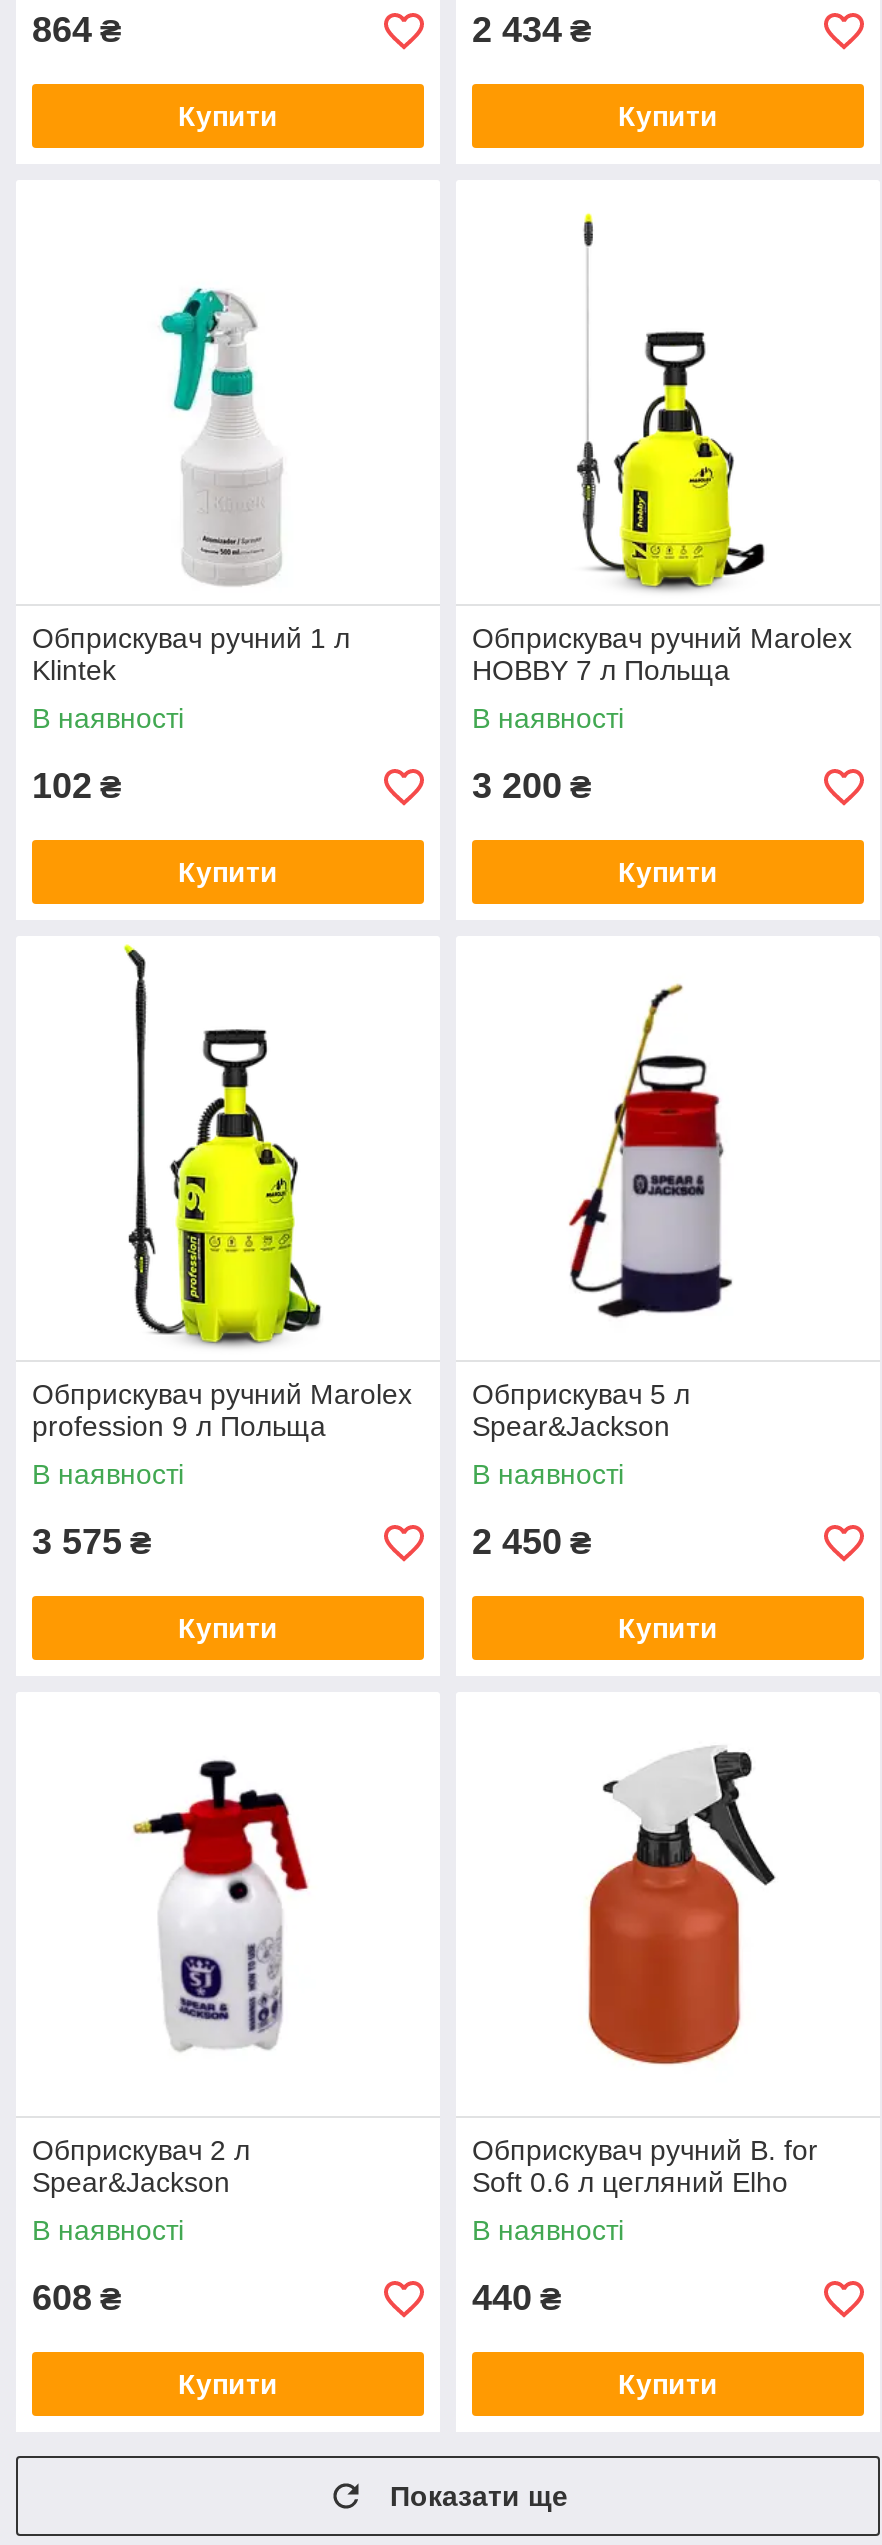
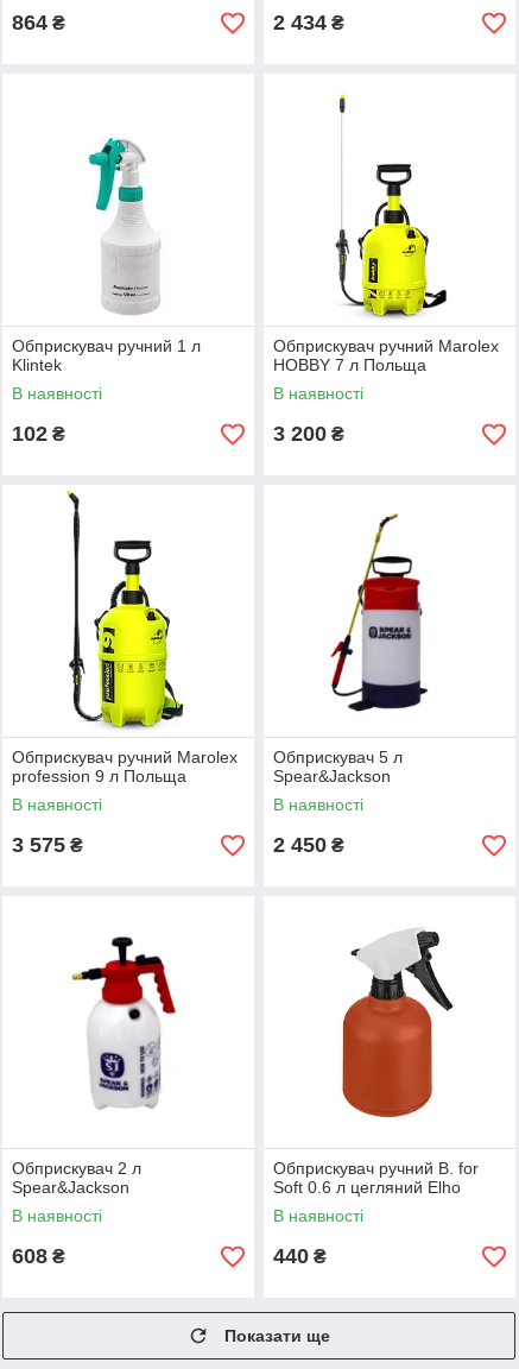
[178,100,278,132] Купити -> none
[618,100,718,132] Купити -> none
[178,856,278,888] Купити -> none
[618,856,718,888] Купити -> none
[178,1612,278,1644] Купити -> none
[618,1612,718,1644] Купити -> none
[178,2368,278,2400] Купити -> none
[618,2368,718,2400] Купити -> none

